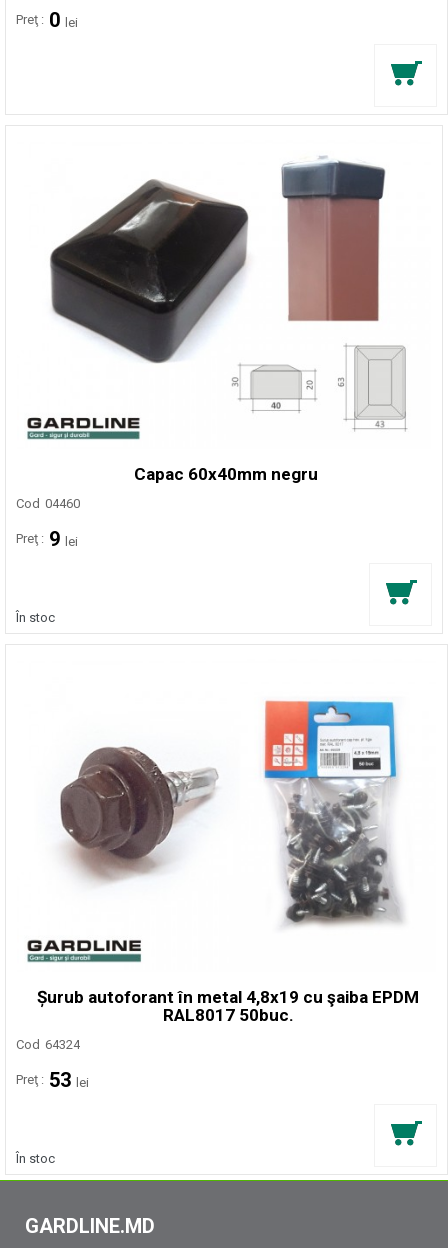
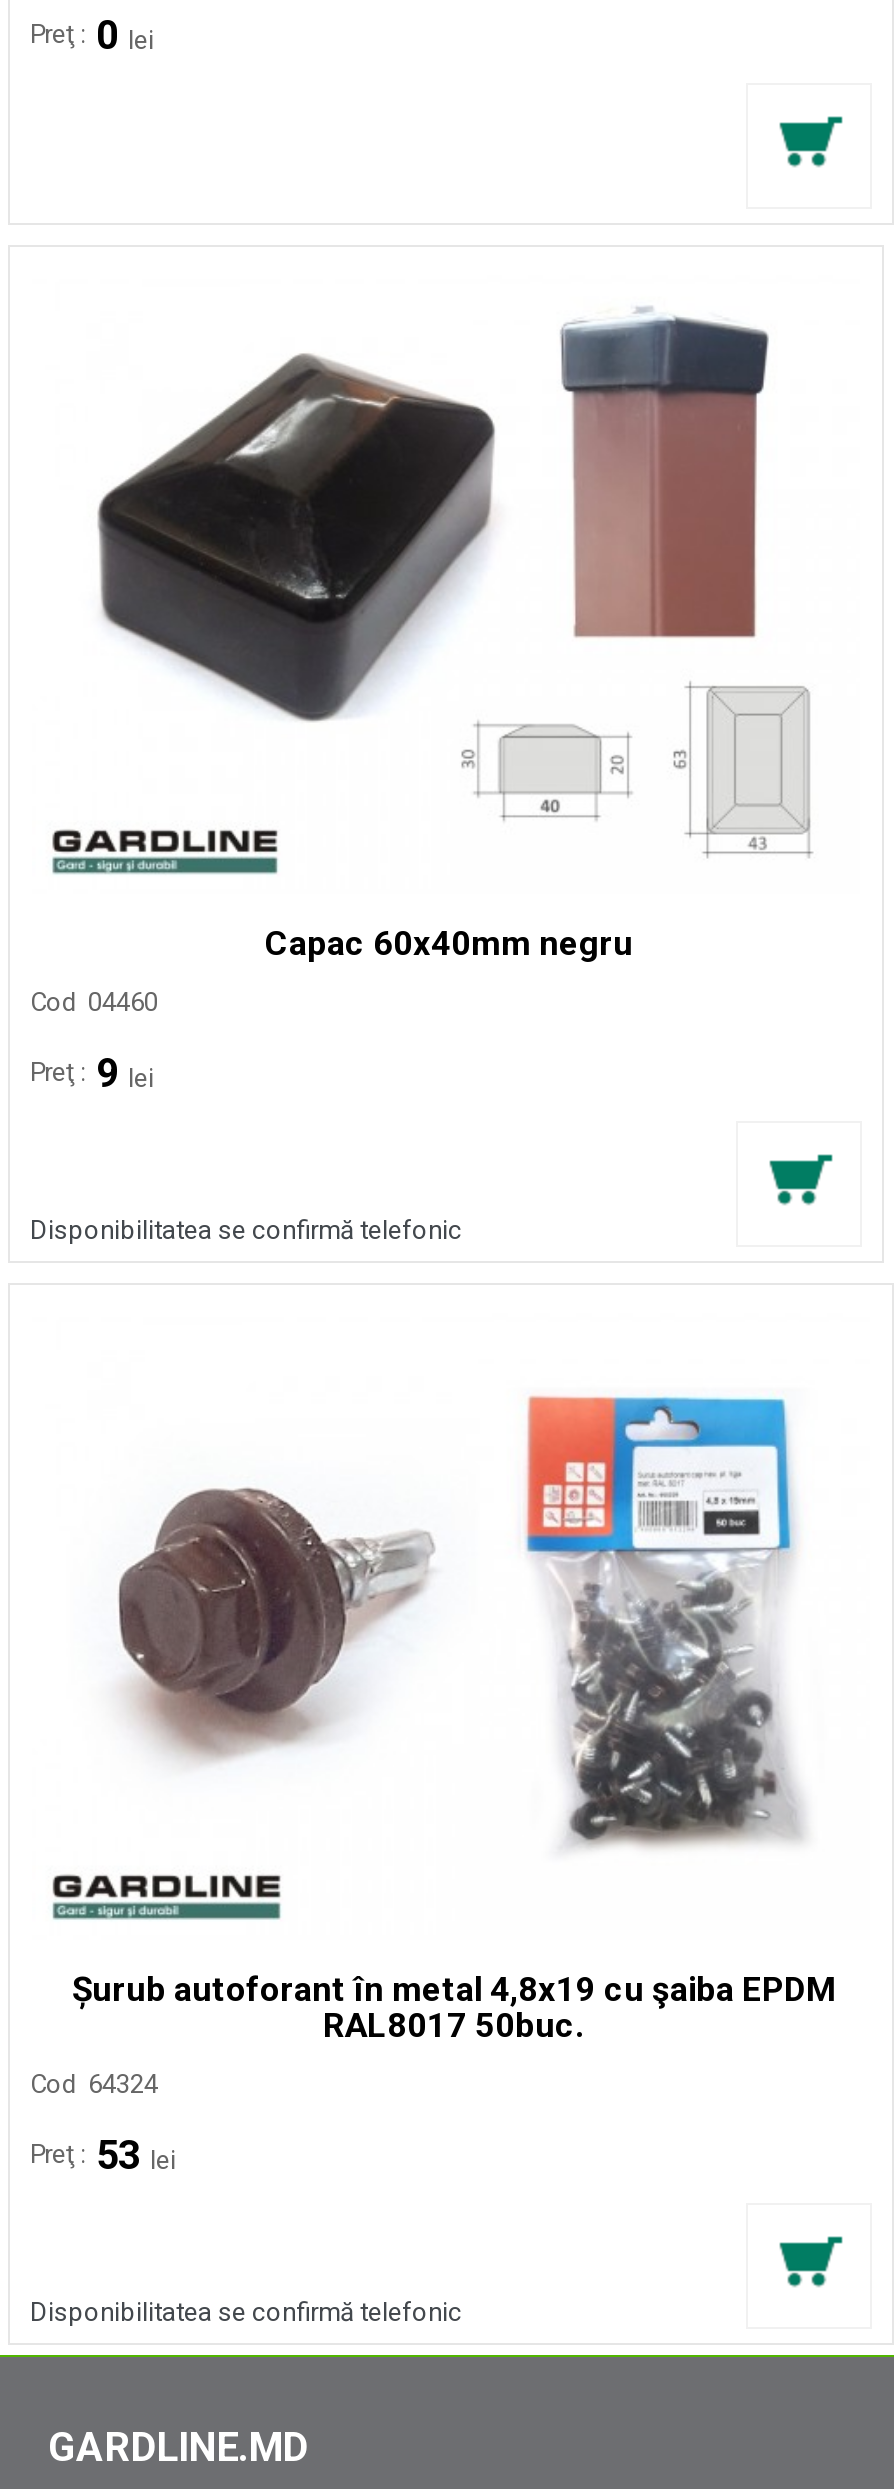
[16,610,55,625] În stoc -> [30,1215,462,1245] Disponibilitatea se confirmă telefonic
[16,1151,55,1166] În stoc -> [30,2297,462,2327] Disponibilitatea se confirmă telefonic

